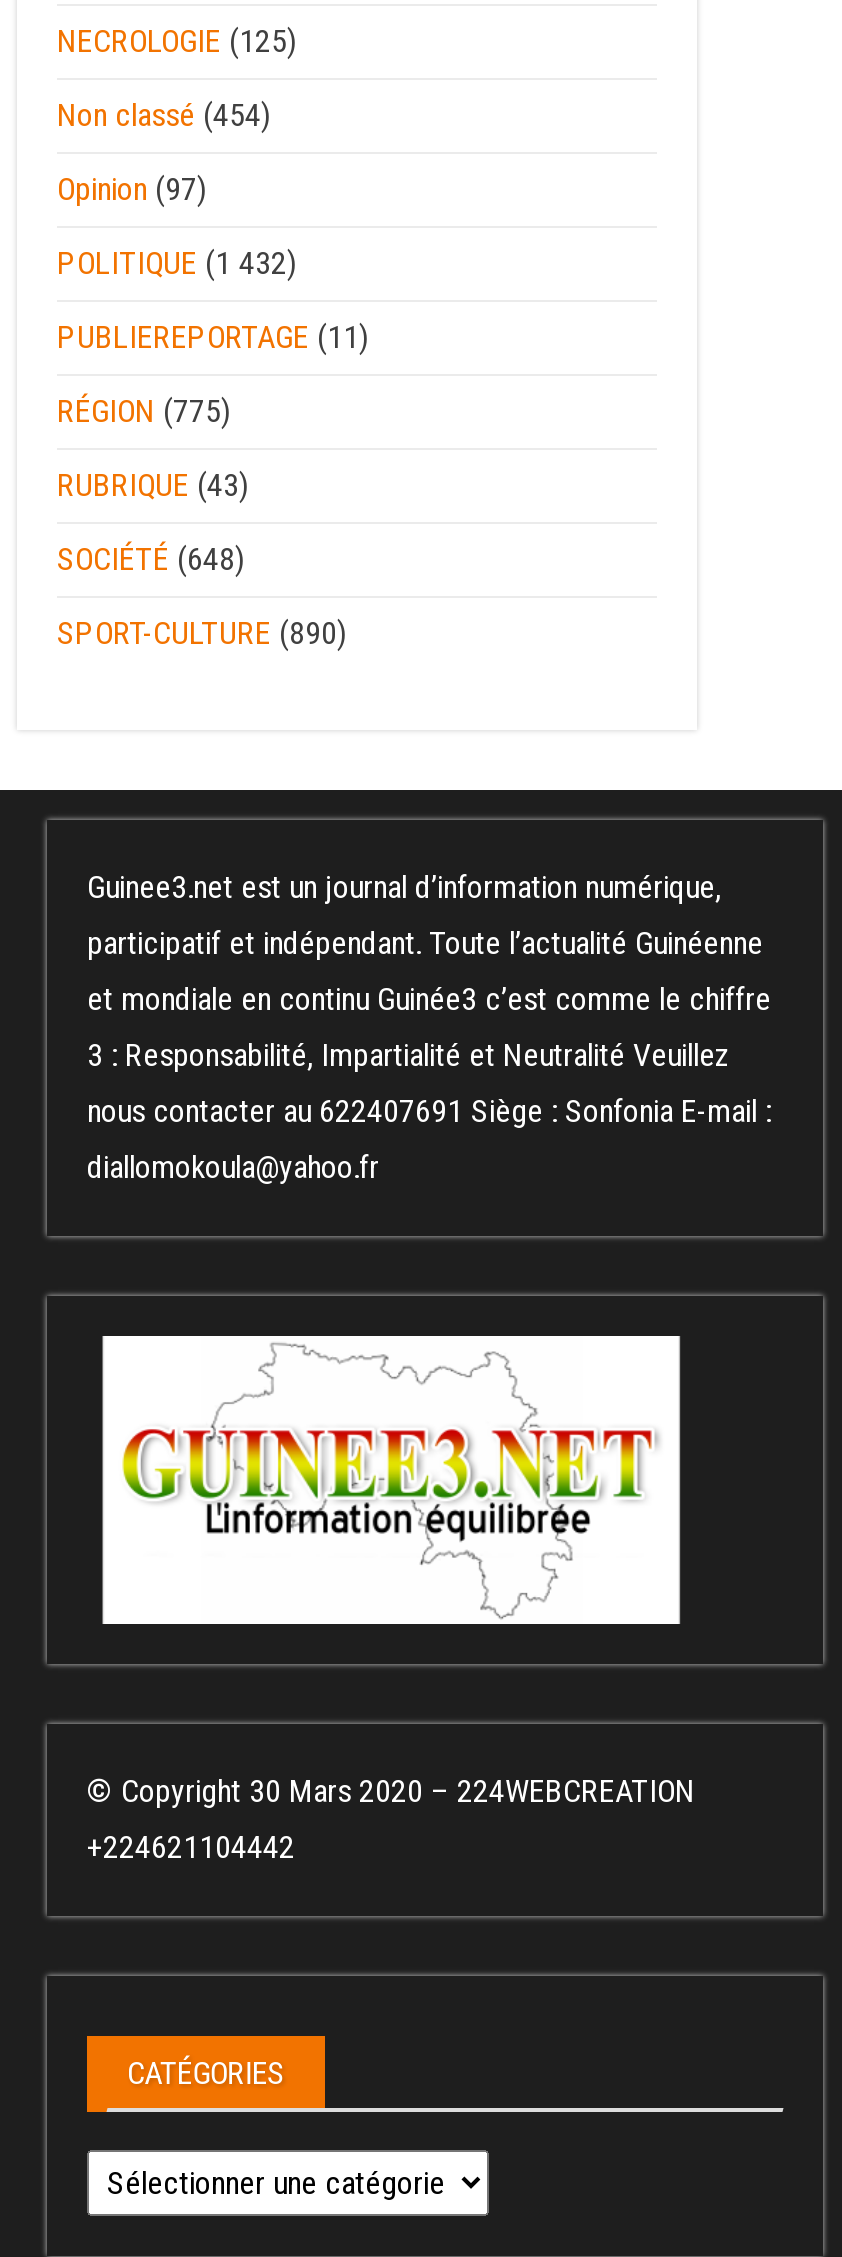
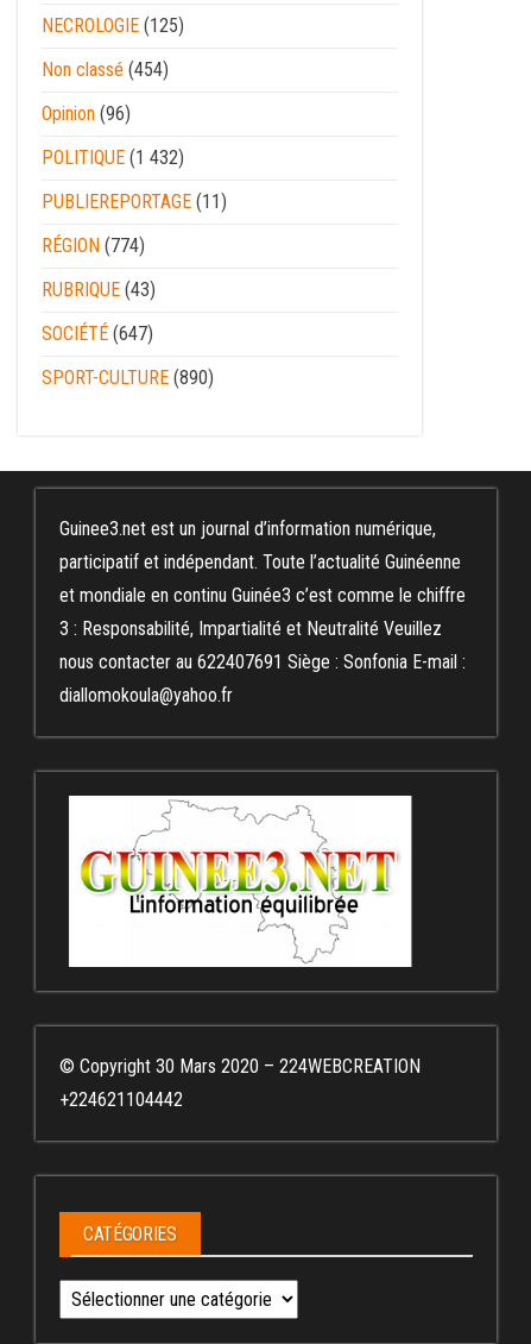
[57,169,207,207] Opinion (97) -> [42,102,131,125] Opinion (96)
[57,391,231,429] RÉGION (775) -> [42,234,145,257] RÉGION (774)
[57,539,245,577] SOCIÉTÉ (648) -> [42,322,153,345] SOCIÉTÉ (647)

